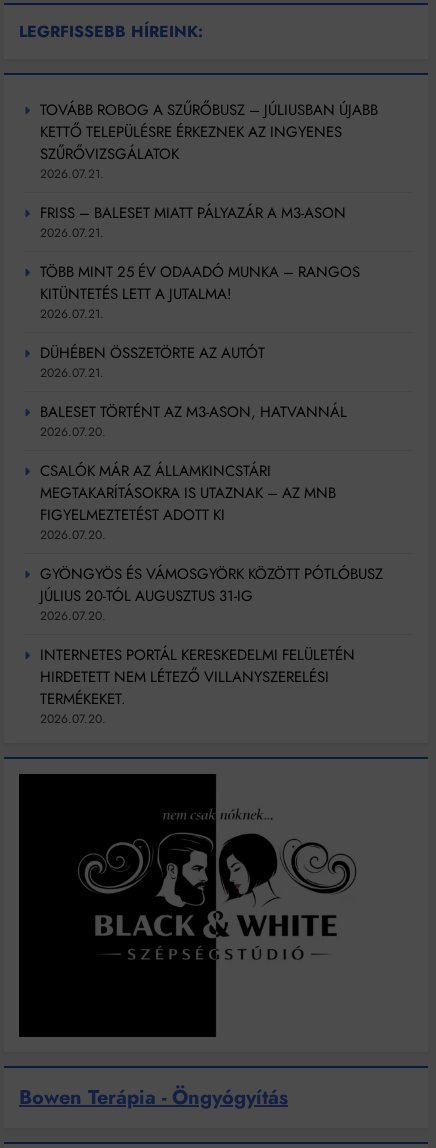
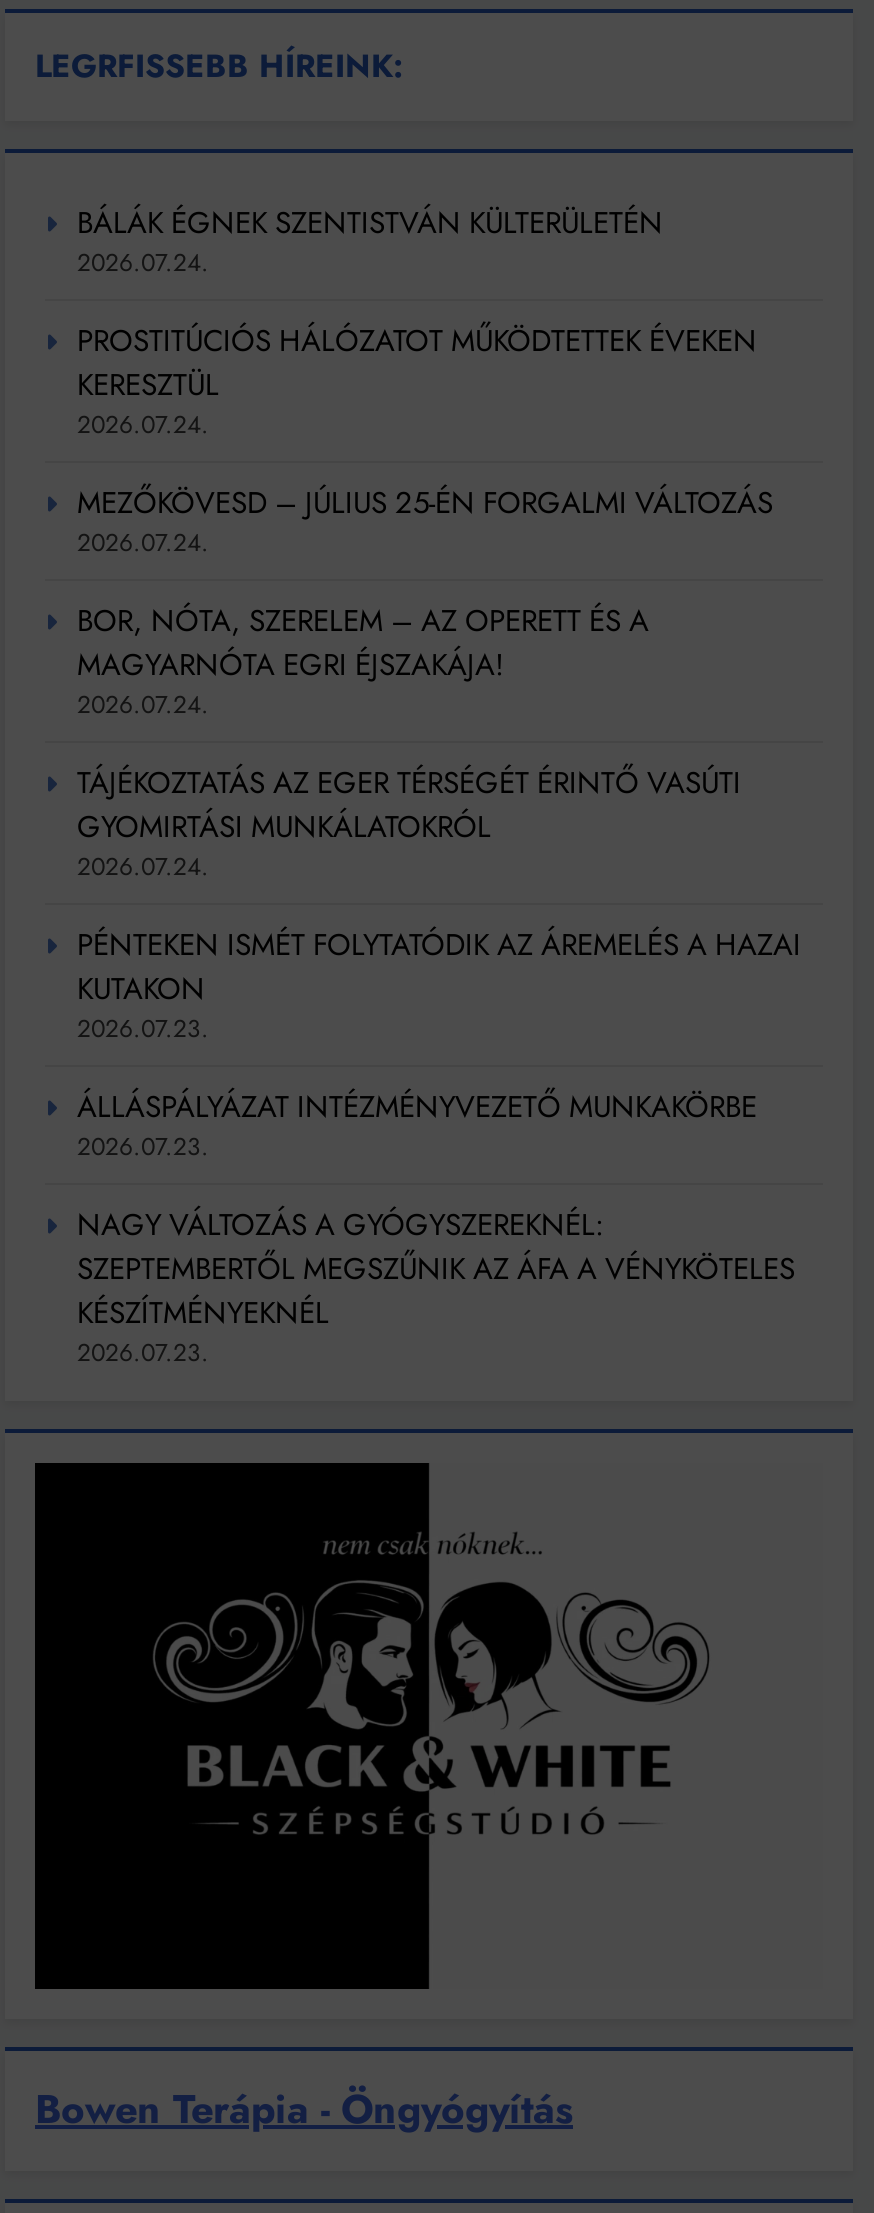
[40,99,378,183] TOVÁBB ROBOG A SZŰRŐBUSZ – JÚLIUSBAN ÚJABB | KETTŐ TELEPÜLÉSRE ÉRKEZNEK AZ INGYENES | SZŰRŐVIZSGÁLATOK | 2026.07.21. -> [77,201,663,281] BÁLÁK ÉGNEK SZENTISTVÁN KÜLTERÜLETÉN | 2026.07.24.
[40,202,346,242] FRISS – BALESET MIATT PÁLYAZÁR A M3-ASON | 2026.07.21. -> [77,319,757,443] PROSTITÚCIÓS HÁLÓZATOT MŰKÖDTETTEK ÉVEKEN | KERESZTÜL | 2026.07.24.
[40,261,360,323] TÖBB MINT 25 ÉV ODAADÓ MUNKA – RANGOS | KITÜNTETÉS LETT A JUTALMA! | 2026.07.21. -> [77,481,773,561] MEZŐKÖVESD – JÚLIUS 25-ÉN FORGALMI VÁLTOZÁS | 2026.07.24.
[40,342,265,382] DÜHÉBEN ÖSSZETÖRTE AZ AUTÓT | 2026.07.21. -> [77,599,649,723] BOR, NÓTA, SZERELEM – AZ OPERETT ÉS A | MAGYARNÓTA EGRI ÉJSZAKÁJA! | 2026.07.24.
[40,401,347,441] BALESET TÖRTÉNT AZ M3-ASON, HATVANNÁL | 2026.07.20. -> [77,761,741,885] TÁJÉKOZTATÁS AZ EGER TÉRSÉGÉT ÉRINTŐ VASÚTI | GYOMIRTÁSI MUNKÁLATOKRÓL | 2026.07.24.
[40,460,336,544] CSALÓK MÁR AZ ÁLLAMKINCSTÁRI | MEGTAKARÍTÁSOKRA IS UTAZNAK – AZ MNB | FIGYELMEZTETÉST ADOTT KI | 2026.07.20. -> [77,923,801,1047] PÉNTEKEN ISMÉT FOLYTATÓDIK AZ ÁREMELÉS A HAZAI | KUTAKON | 2026.07.23.
[40,563,383,625] GYÖNGYÖS ÉS VÁMOSGYÖRK KÖZÖTT PÓTLÓBUSZ | JÚLIUS 20-TÓL AUGUSZTUS 31-IG | 2026.07.20. -> [77,1085,757,1165] ÁLLÁSPÁLYÁZAT INTÉZMÉNYVEZETŐ MUNKAKÖRBE | 2026.07.23.
[40,644,355,728] INTERNETES PORTÁL KERESKEDELMI FELÜLETÉN | HIRDETETT NEM LÉTEZŐ VILLANYSZERELÉSI | TERMÉKEKET. | 2026.07.20. -> [77,1203,795,1371] NAGY VÁLTOZÁS A GYÓGYSZEREKNÉL: | SZEPTEMBERTŐL MEGSZŰNIK AZ ÁFA A VÉNYKÖTELES | KÉSZÍTMÉNYEKNÉL | 2026.07.23.

